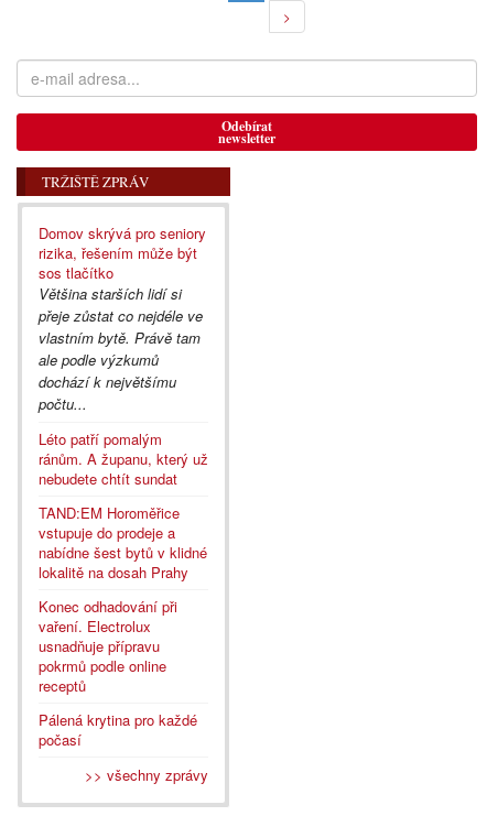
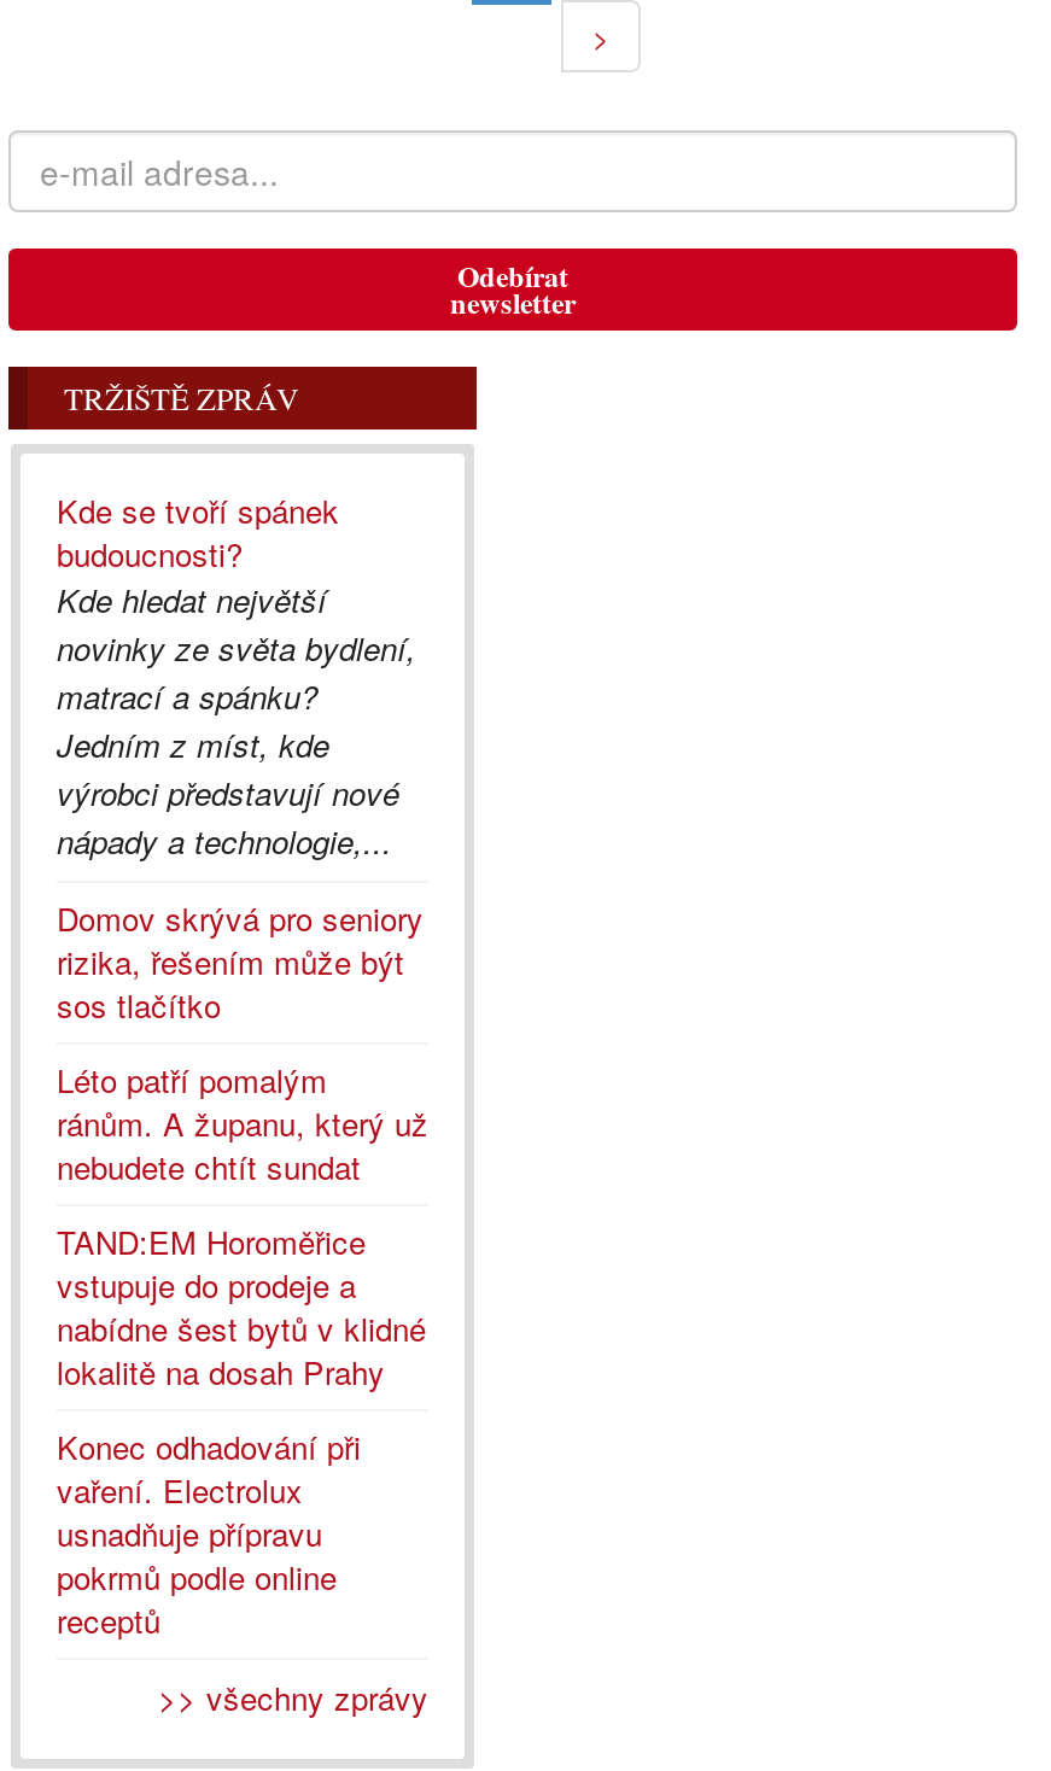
none -> [57,487,416,864] Kde se tvoří spánek | budoucnosti? | Kde hledat největší | novinky ze světa bydlení, | matrací a spánku? | Jedním z míst, kde | výrobci představují nové | nápady a technologie,...
moved [39,222,206,283] -> [57,895,424,1028]: Domov skrývá pro seniory | rizika, řešením může být | sos tlačítko
[39,283,203,414] Většina starších lidí si | přeje zůstat co nejdéle ve | vlastním bytě. Právě tam | ale podle výzkumů | dochází k největšímu | počtu... -> none
moved [39,428,208,696] -> [57,1057,428,1643]: Léto patří pomalým | ránům. A županu, který už | nebudete chtít sundat | ... | pokrmů podle online | receptů
[39,709,197,750] Pálená krytina pro každé | počasí -> none

